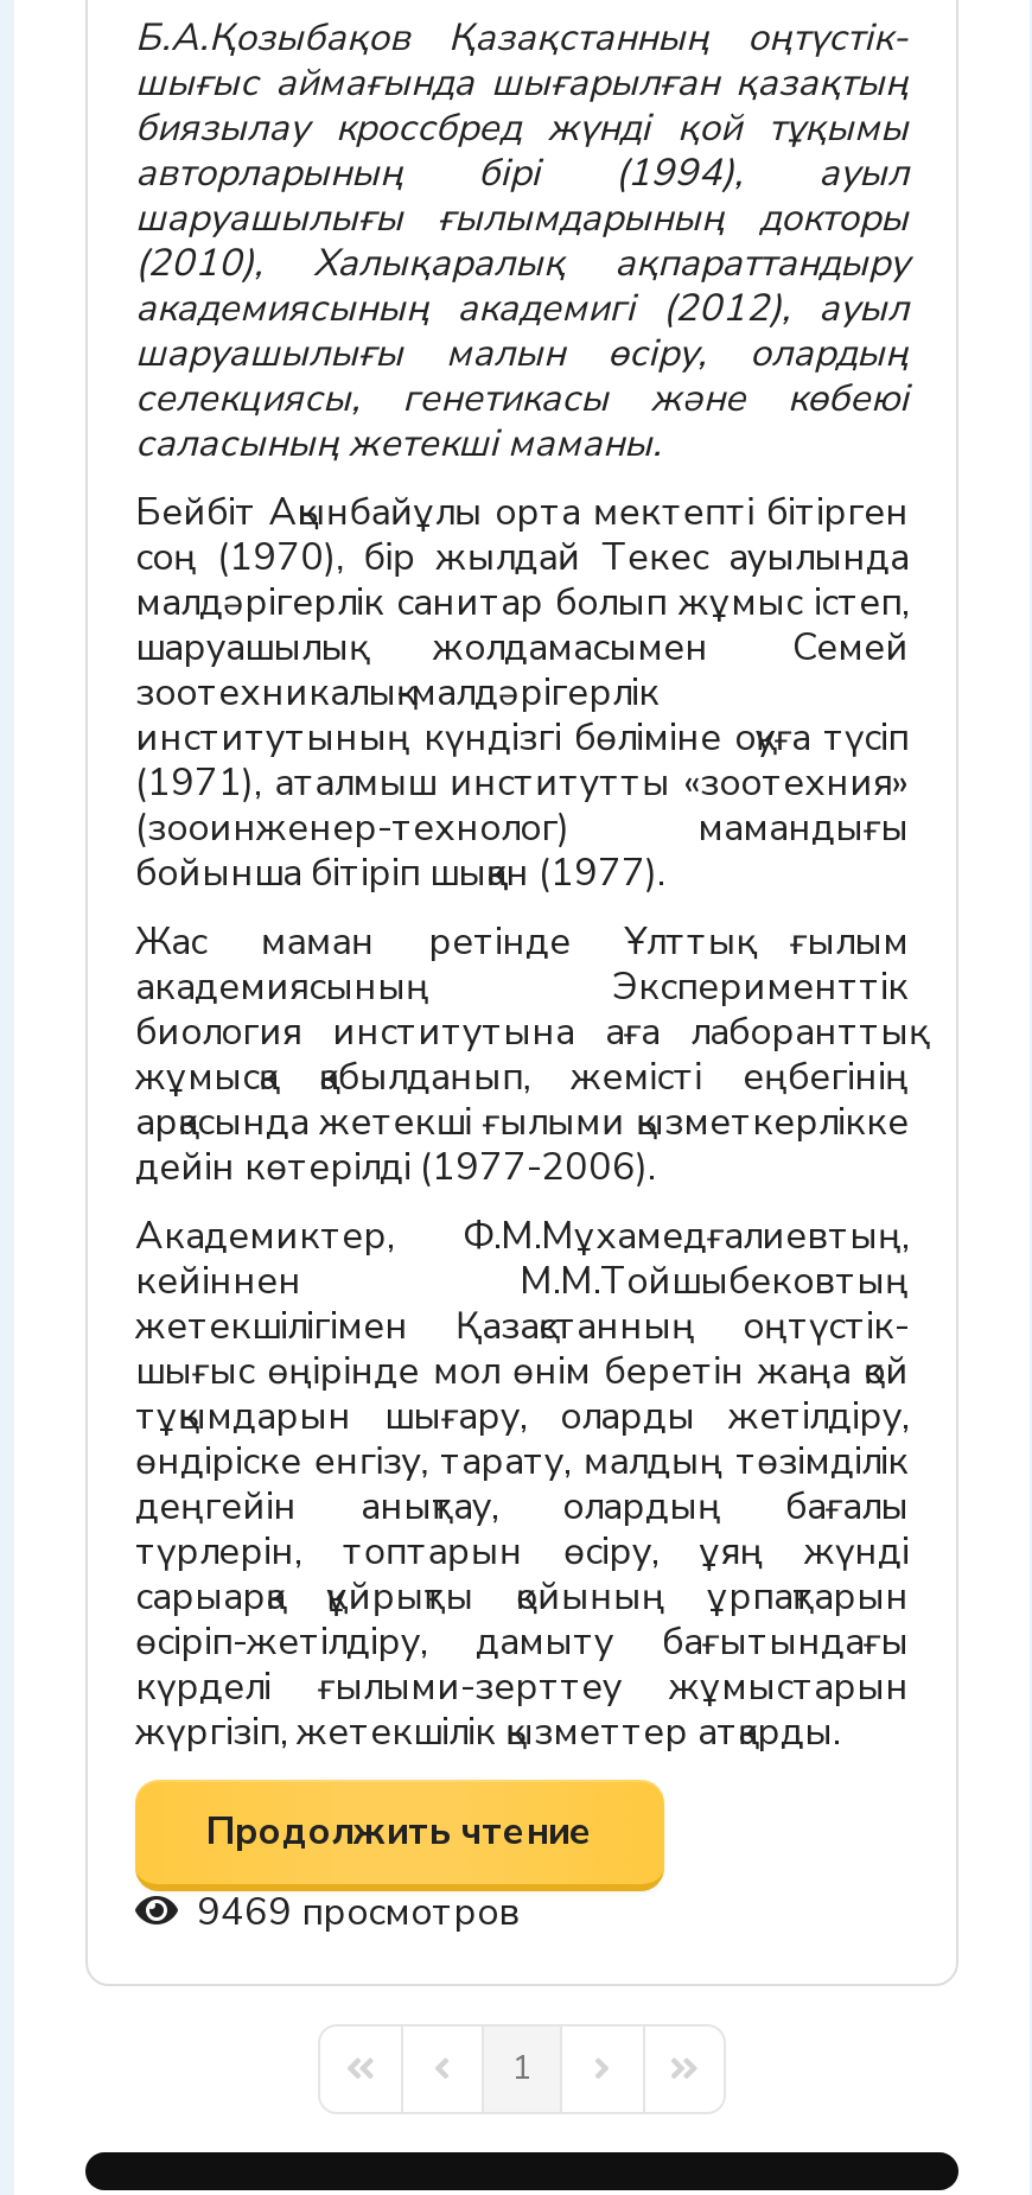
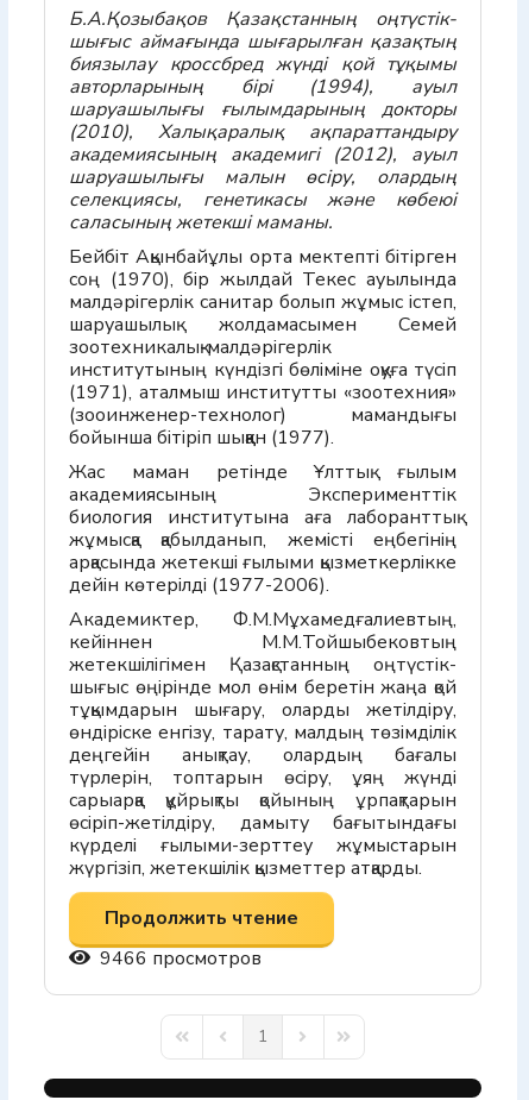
[178,1887,520,1939] 9469 просмотров -> [90,945,262,972] 9466 просмотров

